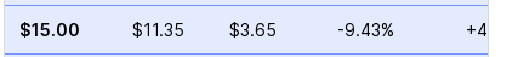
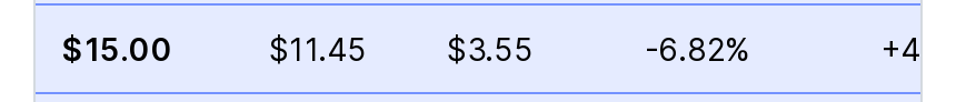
[132,19,184,40] $11.35 -> [269,30,367,68] $11.45
[229,19,277,40] $3.65 -> [447,30,534,68] $3.55
[337,19,394,40] -9.43% -> [645,30,749,68] -6.82%

